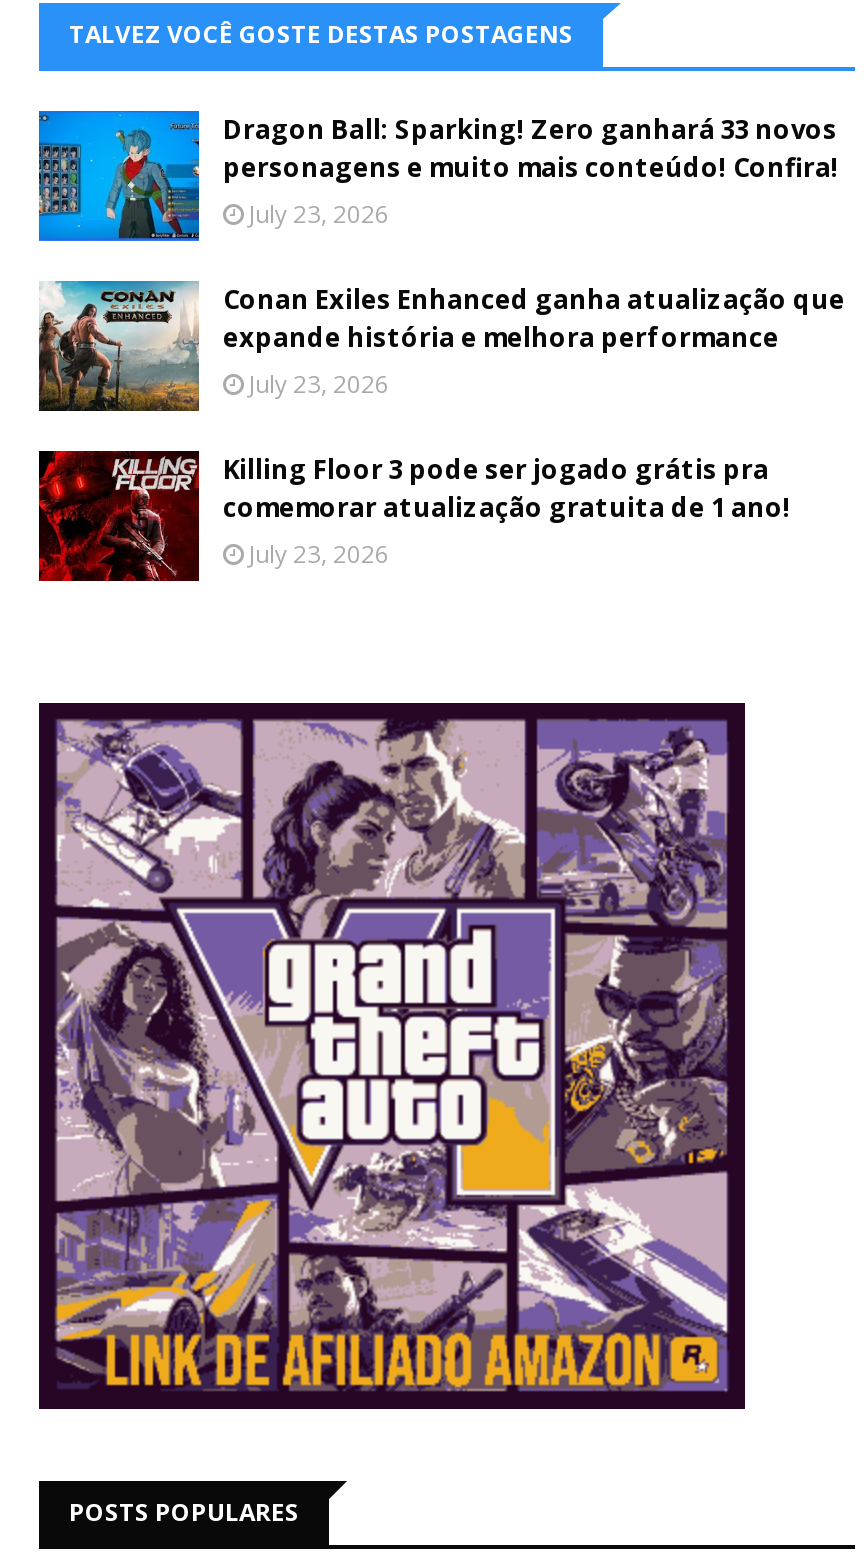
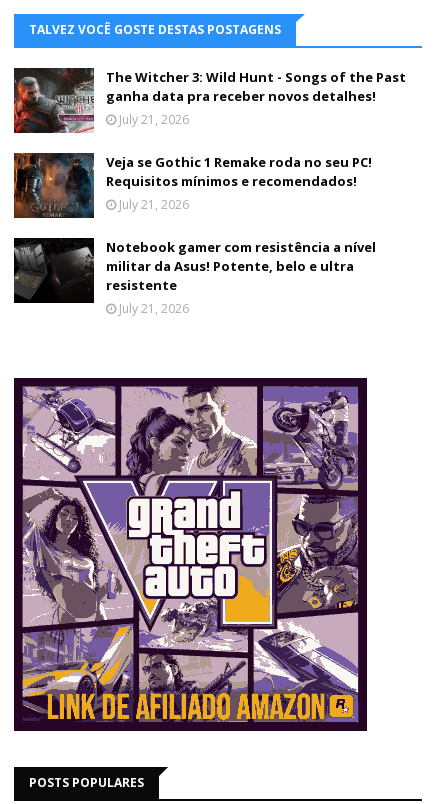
[37,109,839,243] [image] | Dragon Ball: Sparking! Zero ganhará 33 novos | personagens e muito mais conteúdo! Confira! | July 23, 2026 -> [13,67,406,134] [image] | The Witcher 3: Wild Hunt - Songs of the Past | ganha data pra receber novos detalhes! | July 21, 2026
[39,279,845,411] [image] | Conan Exiles Enhanced ganha atualização que | expande história e melhora performance | July 23, 2026 -> [13,152,372,218] [image] | Veja se Gothic 1 Remake roda no seu PC! | Requisitos mínimos e recomendados! | July 21, 2026
[37,449,791,583] [image] | Killing Floor 3 pode ser jogado grátis pra | comemorar atualização gratuita de 1 ano! | July 23, 2026 -> [14,237,376,317] [image] | Notebook gamer com resistência a nível | militar da Asus! Potente, belo e ultra | resistente | July 21, 2026

